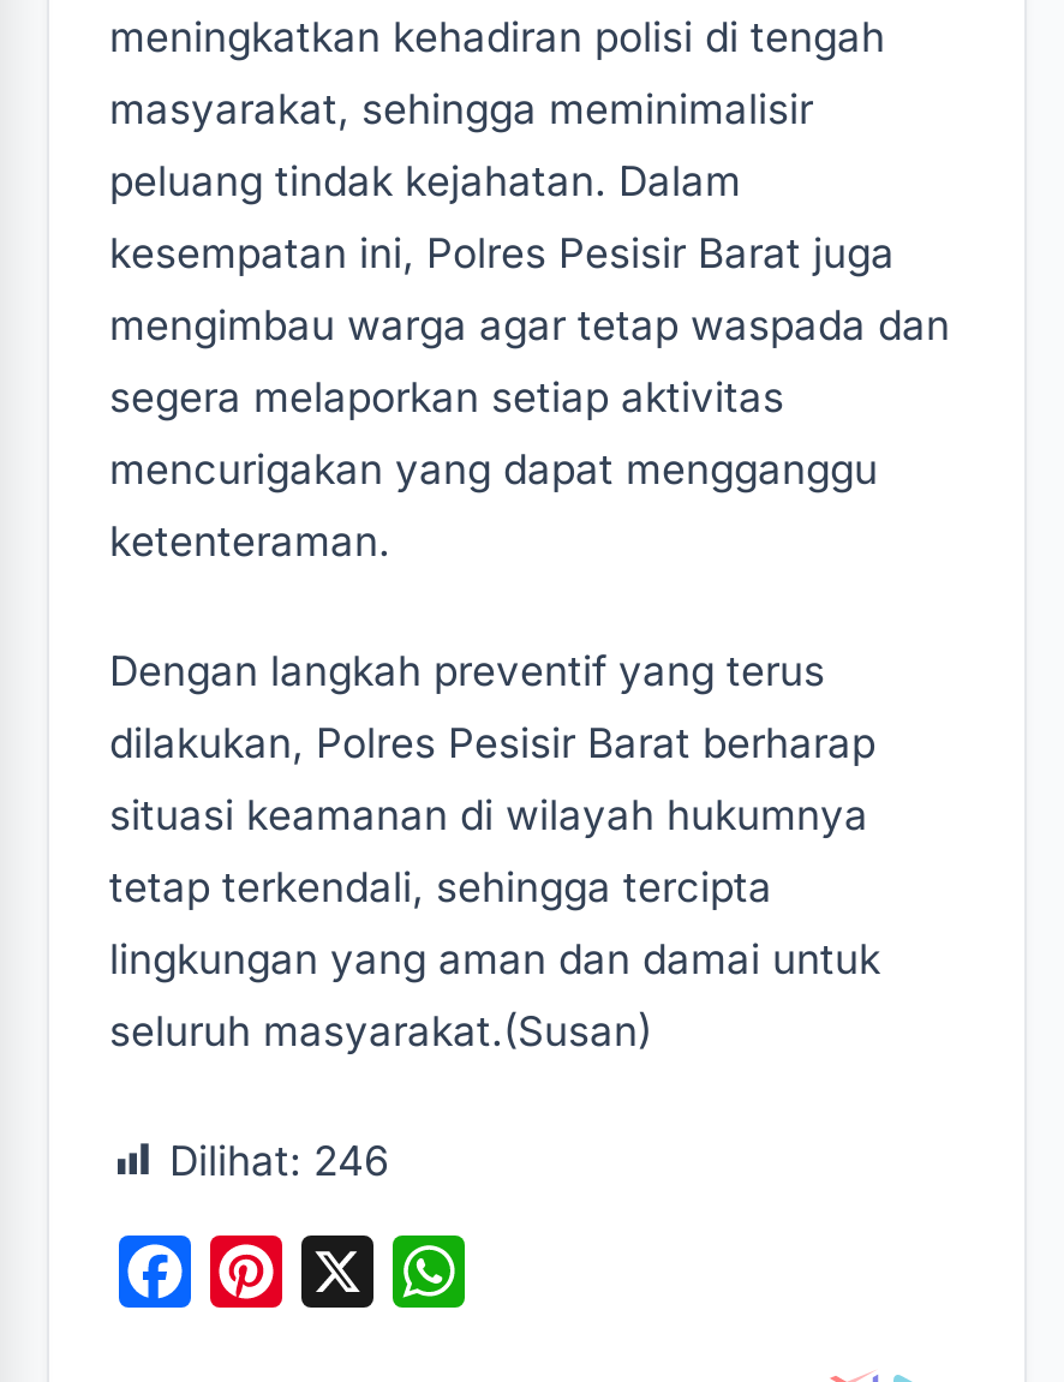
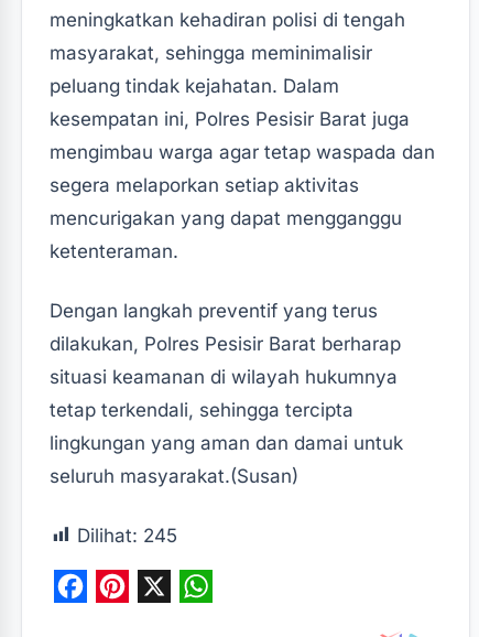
[169,1136,390,1184] Dilihat: 246 -> [77,524,177,546] Dilihat: 245

